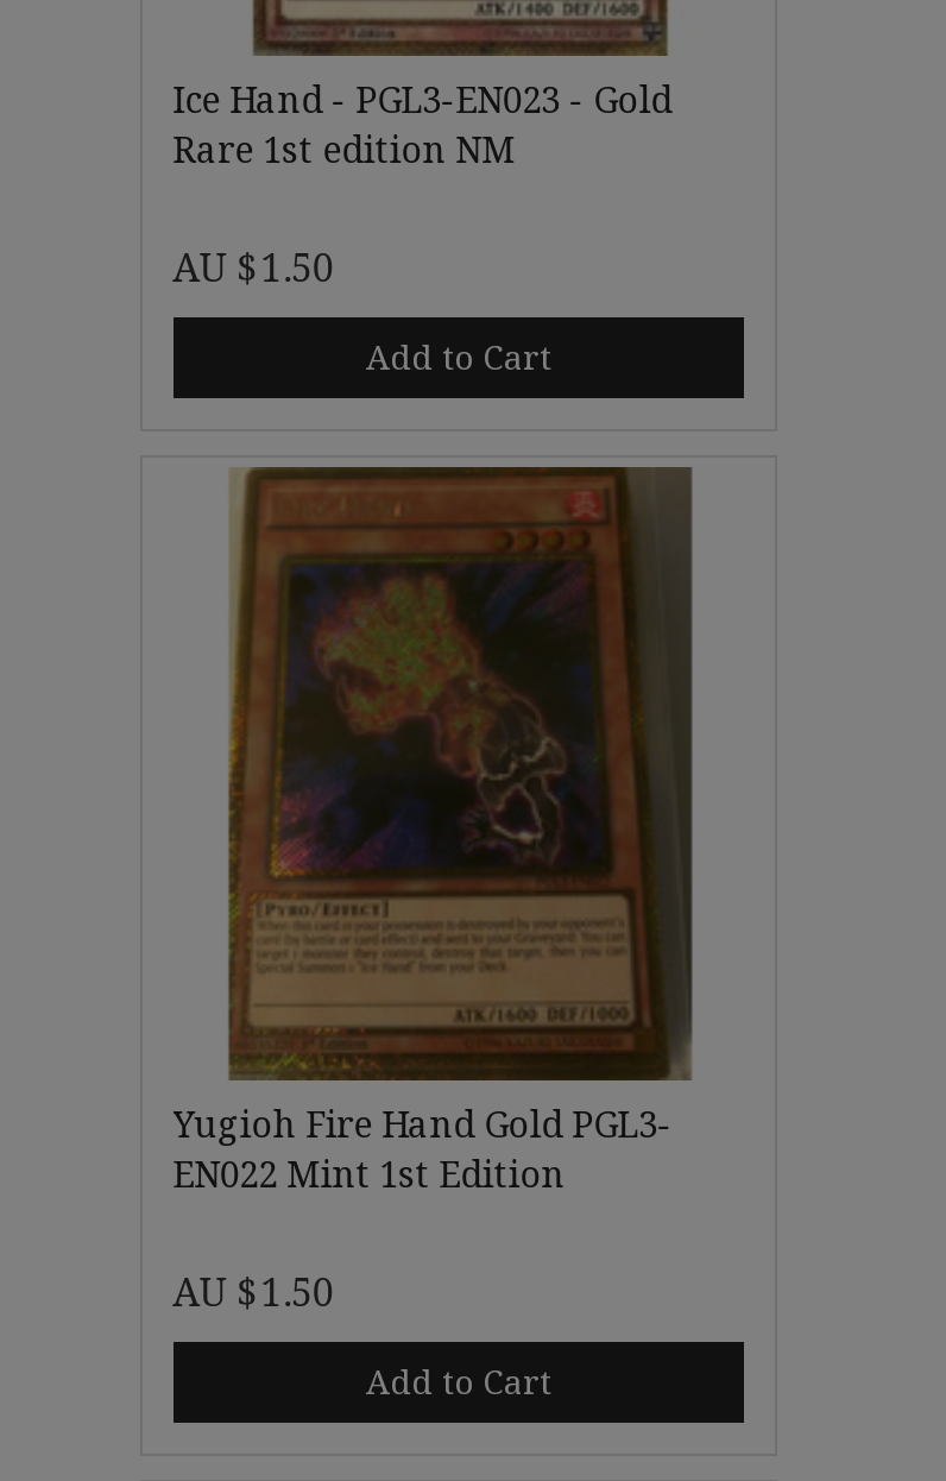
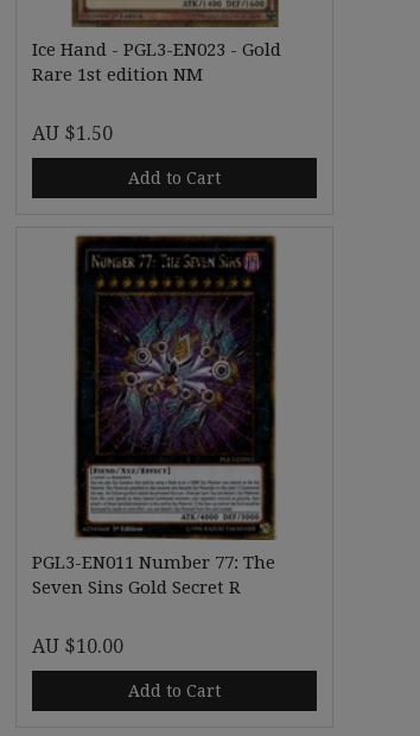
[173,466,694,1197] [image] | Yugioh Fire Hand Gold PGL3- | EN022 Mint 1st Edition -> [32,234,291,598] [image] | PGL3-EN011 Number 77: The | Seven Sins Gold Secret R
[173,1271,334,1316] AU $1.50 -> [32,635,123,657] AU $10.00

